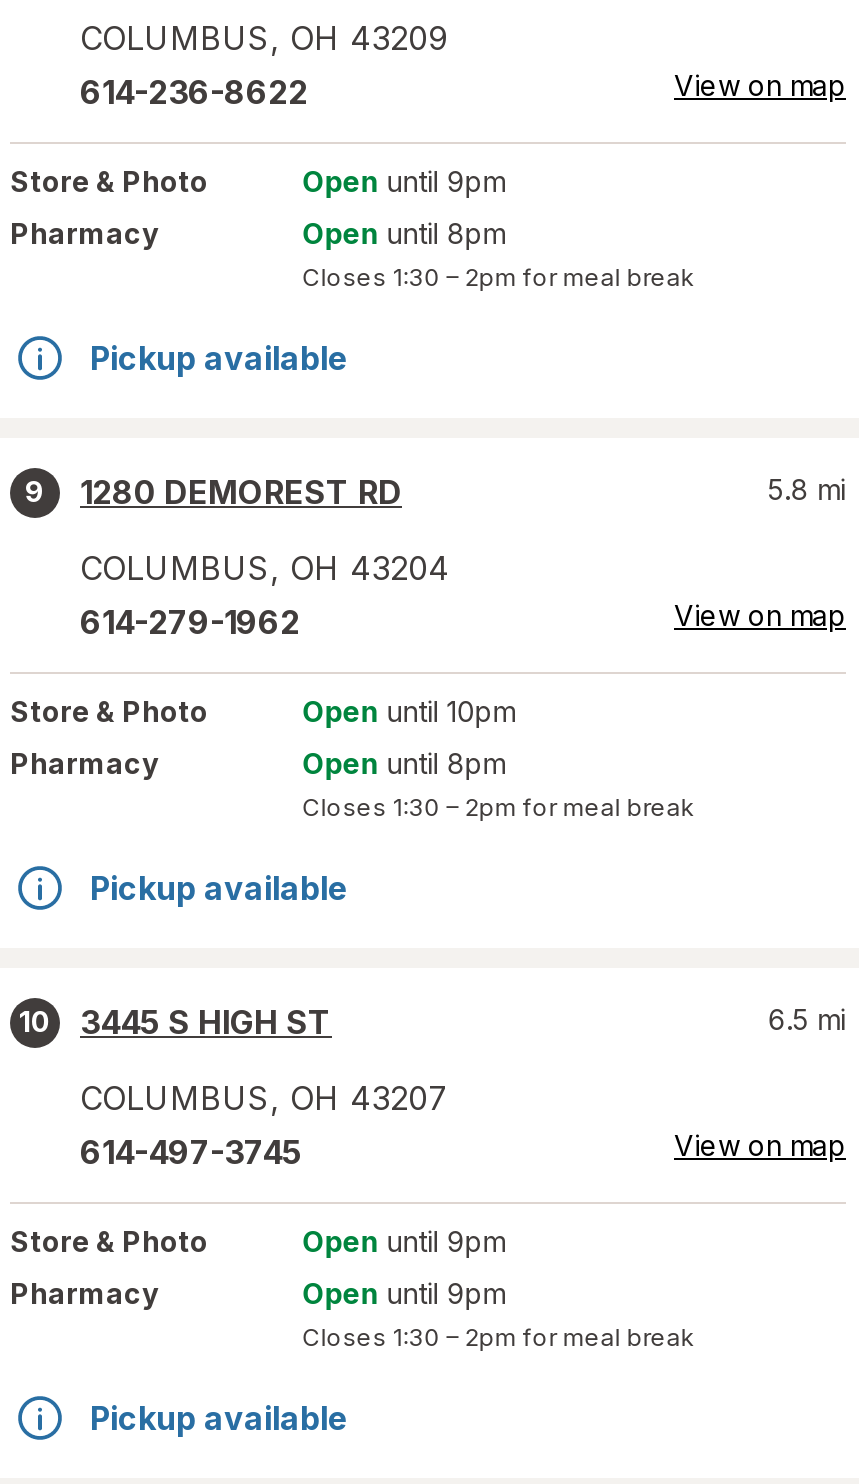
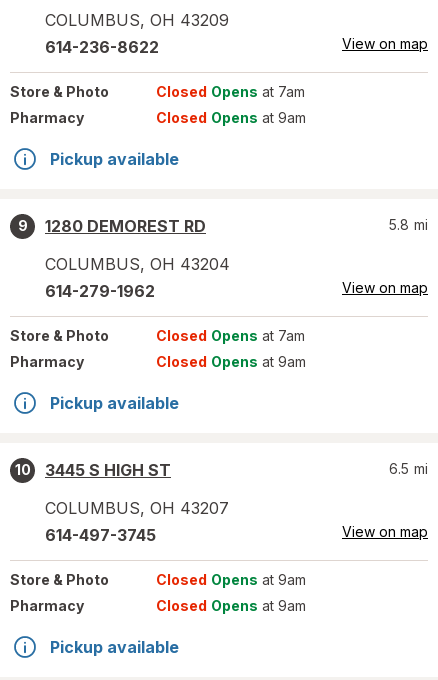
[303,164,505,198] Open until 9pm -> [156,83,305,100] Closed Opens at 7am
[303,216,695,292] Open until 8pm | Closes 1:30 – 2pm for meal break -> [156,109,306,126] Closed Opens at 9am
[303,694,515,728] Open until 10pm -> [156,327,305,344] Closed Opens at 7am
[303,746,695,822] Open until 8pm | Closes 1:30 – 2pm for meal break -> [156,353,306,370] Closed Opens at 9am
[303,1224,505,1258] Open until 9pm -> [156,571,306,588] Closed Opens at 9am
[303,1276,695,1352] Open until 9pm | Closes 1:30 – 2pm for meal break -> [156,597,306,614] Closed Opens at 9am

